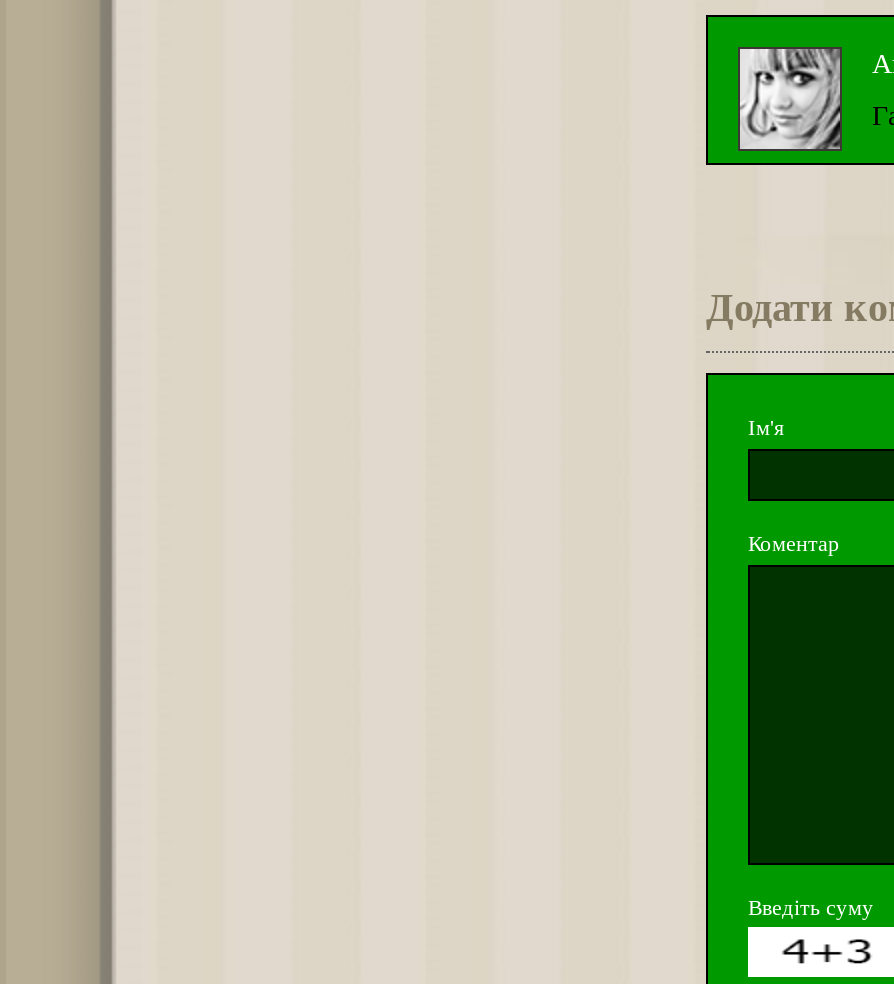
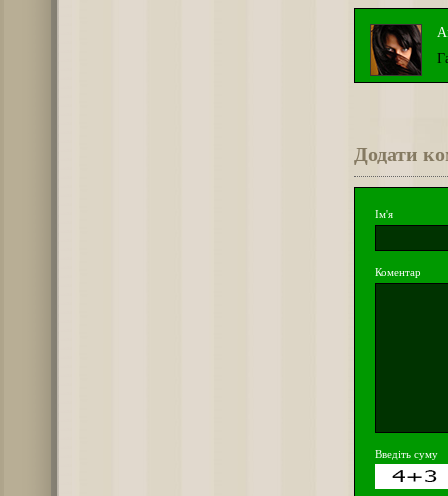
[738,47,842,151] [image] -> [370,24,422,76] [image]

